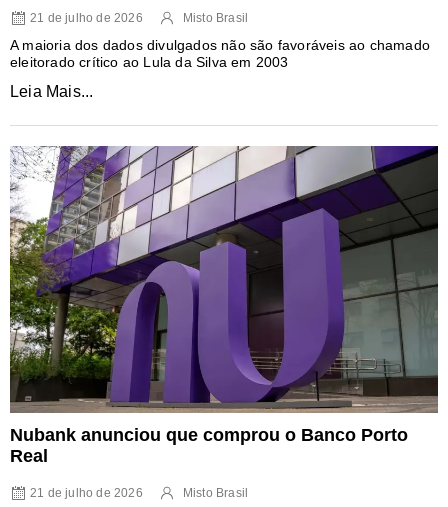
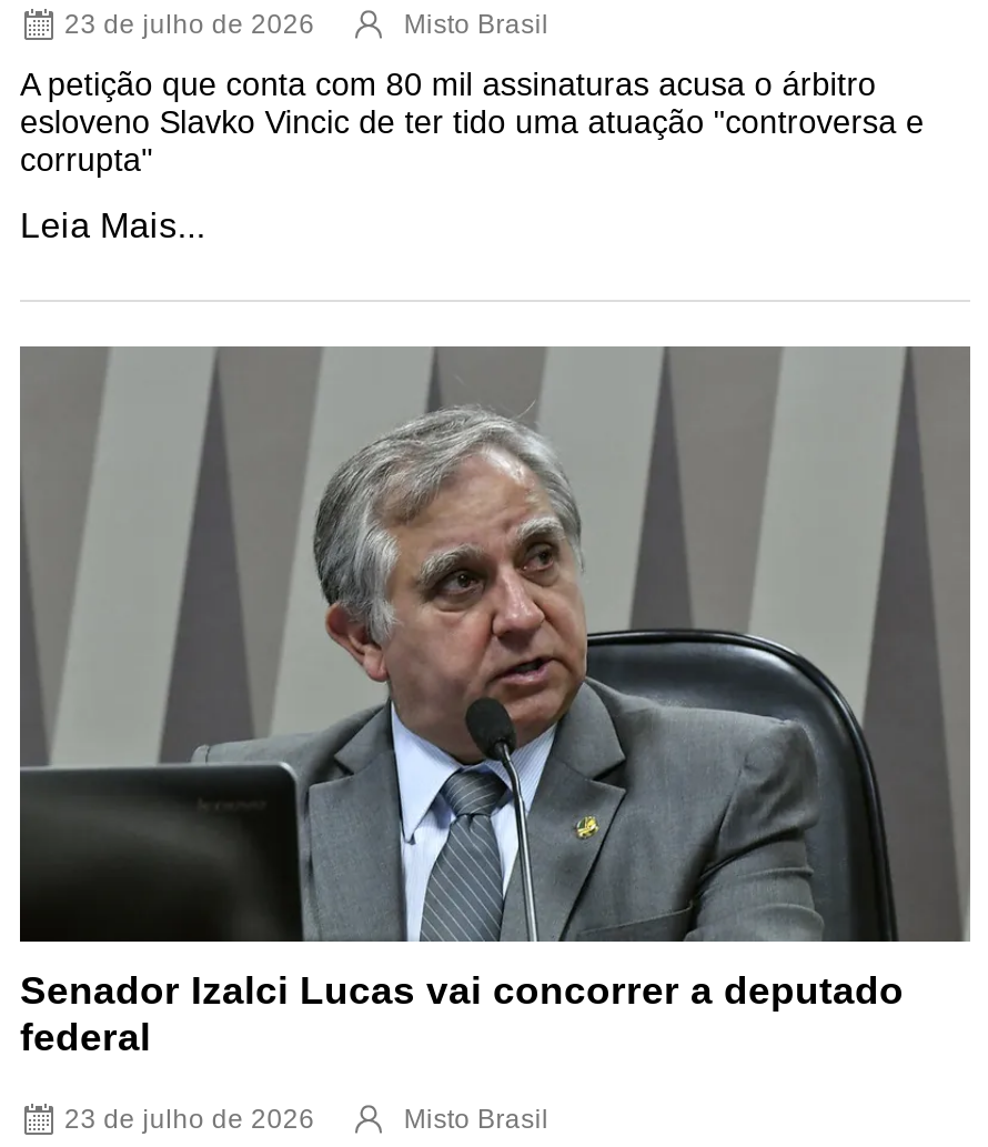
[30,11,143,25] 21 de julho de 2026 -> [64,10,315,41] 23 de julho de 2026
[10,37,430,70] A maioria dos dados divulgados não são favoráveis ao chamado | eleitorado crítico ao Lula da Silva em 2003 -> [20,68,924,179] A petição que conta com 80 mil assinaturas acusa o árbitro | esloveno Slavko Vincic de ter tido uma atuação "controversa e | corrupta"
[9,145,438,466] [image] | Nubank anunciou que comprou o Banco Porto | Real -> [18,345,970,1059] [image] | Senador Izalci Lucas vai concorrer a deputado | federal
[30,486,143,500] 21 de julho de 2026 -> [64,1103,315,1135] 23 de julho de 2026

